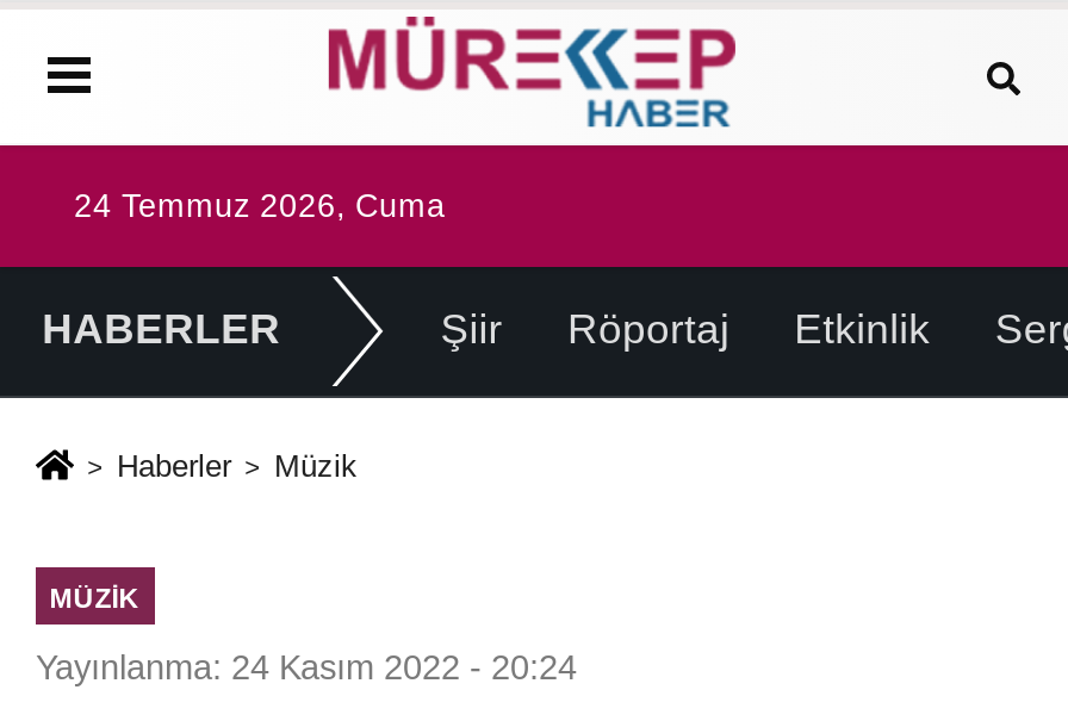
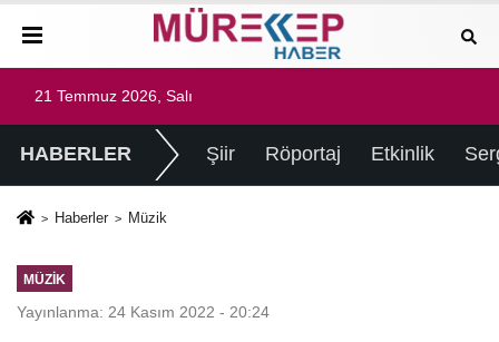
[74,188,446,224] 24 Temmuz 2026, Cuma -> [35,88,193,105] 21 Temmuz 2026, Salı

